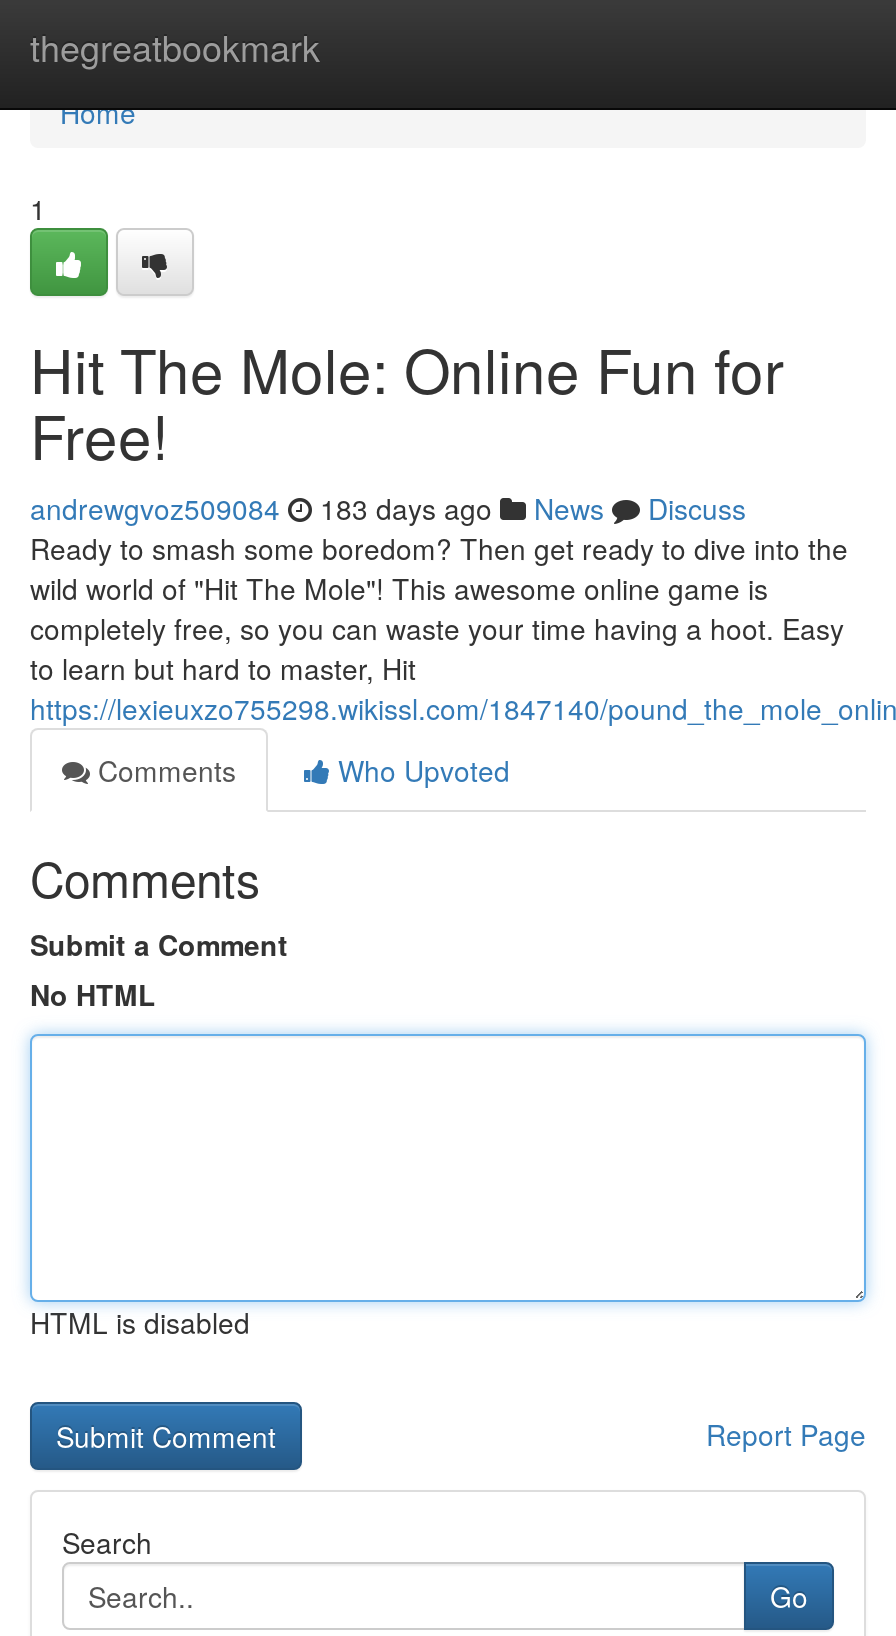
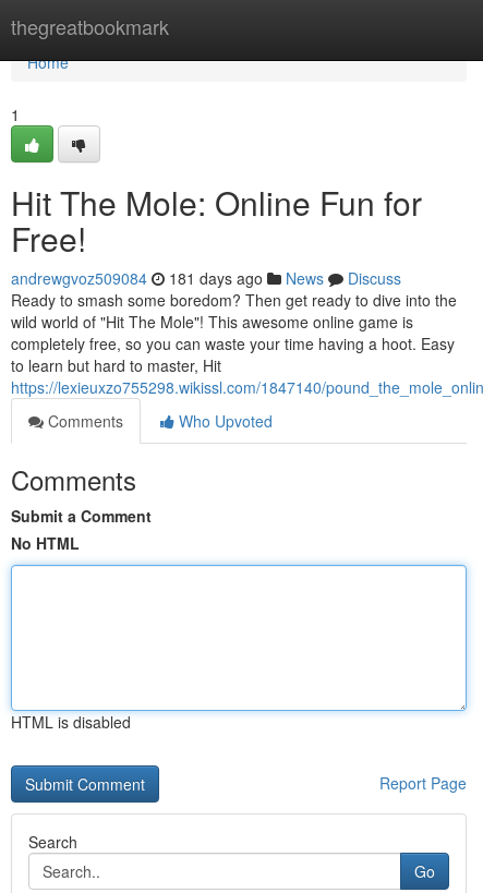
[30,488,746,528] andrewgvoz509084 183 days ago News Discuss -> [11,267,401,289] andrewgvoz509084 181 days ago News Discuss

